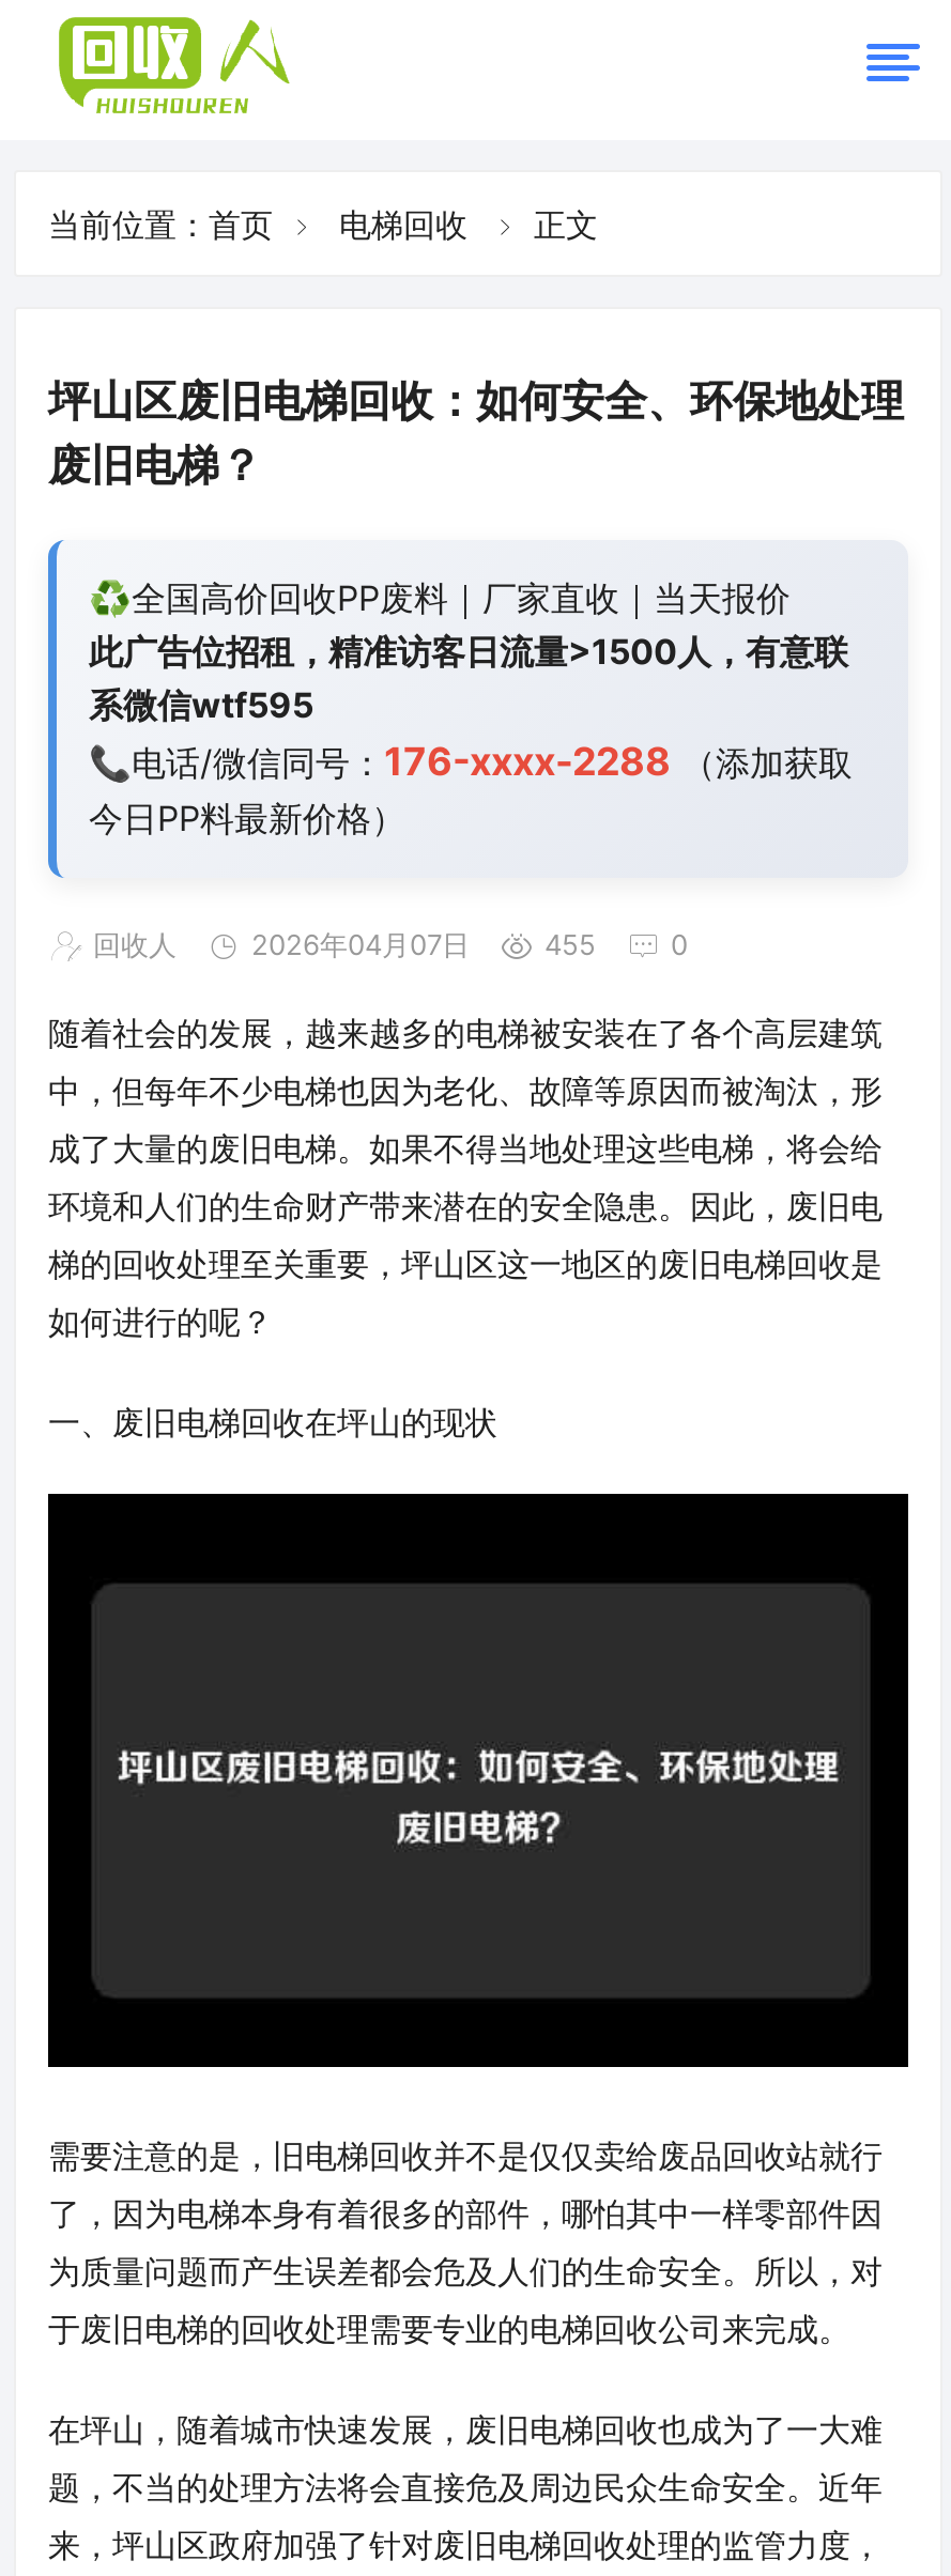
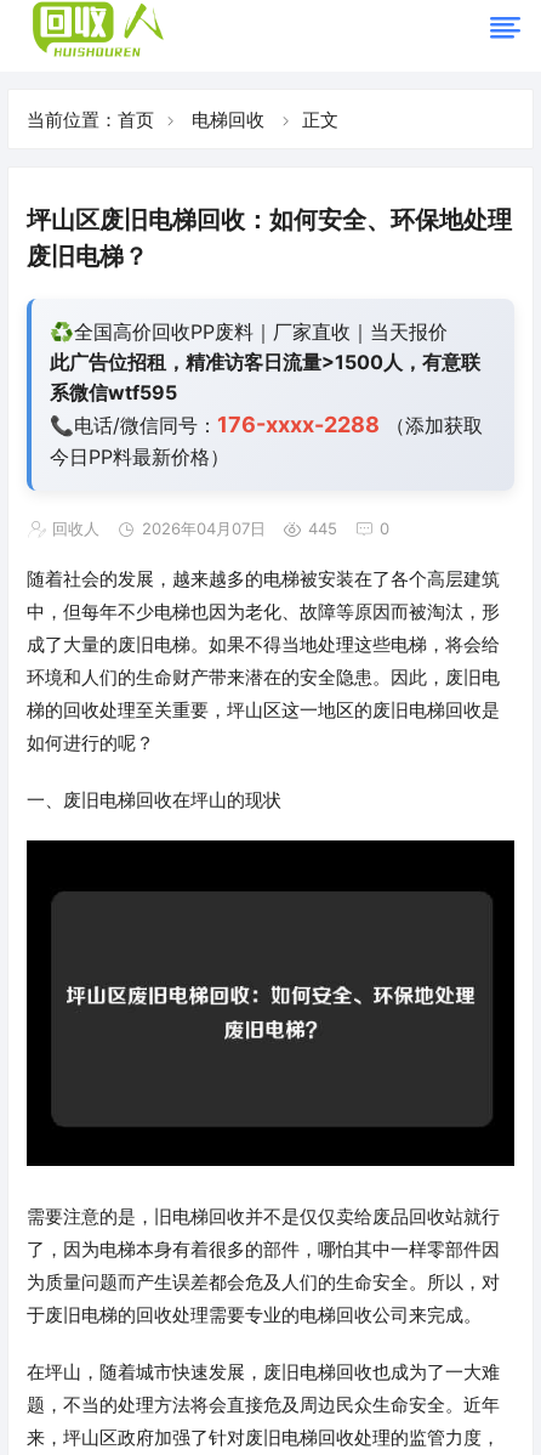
[544,927,596,961] 455 -> [308,518,337,538] 445

